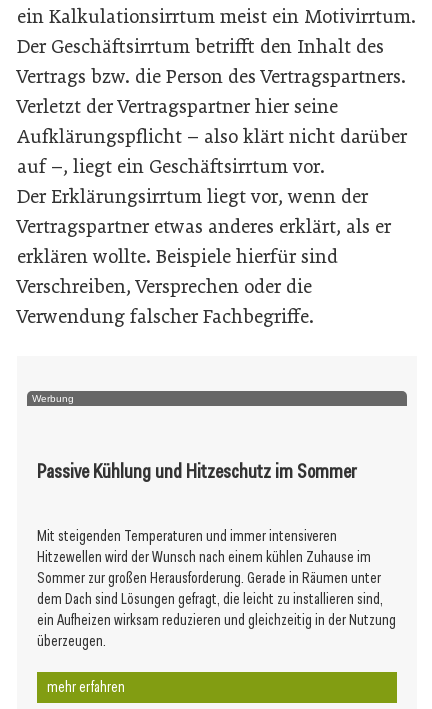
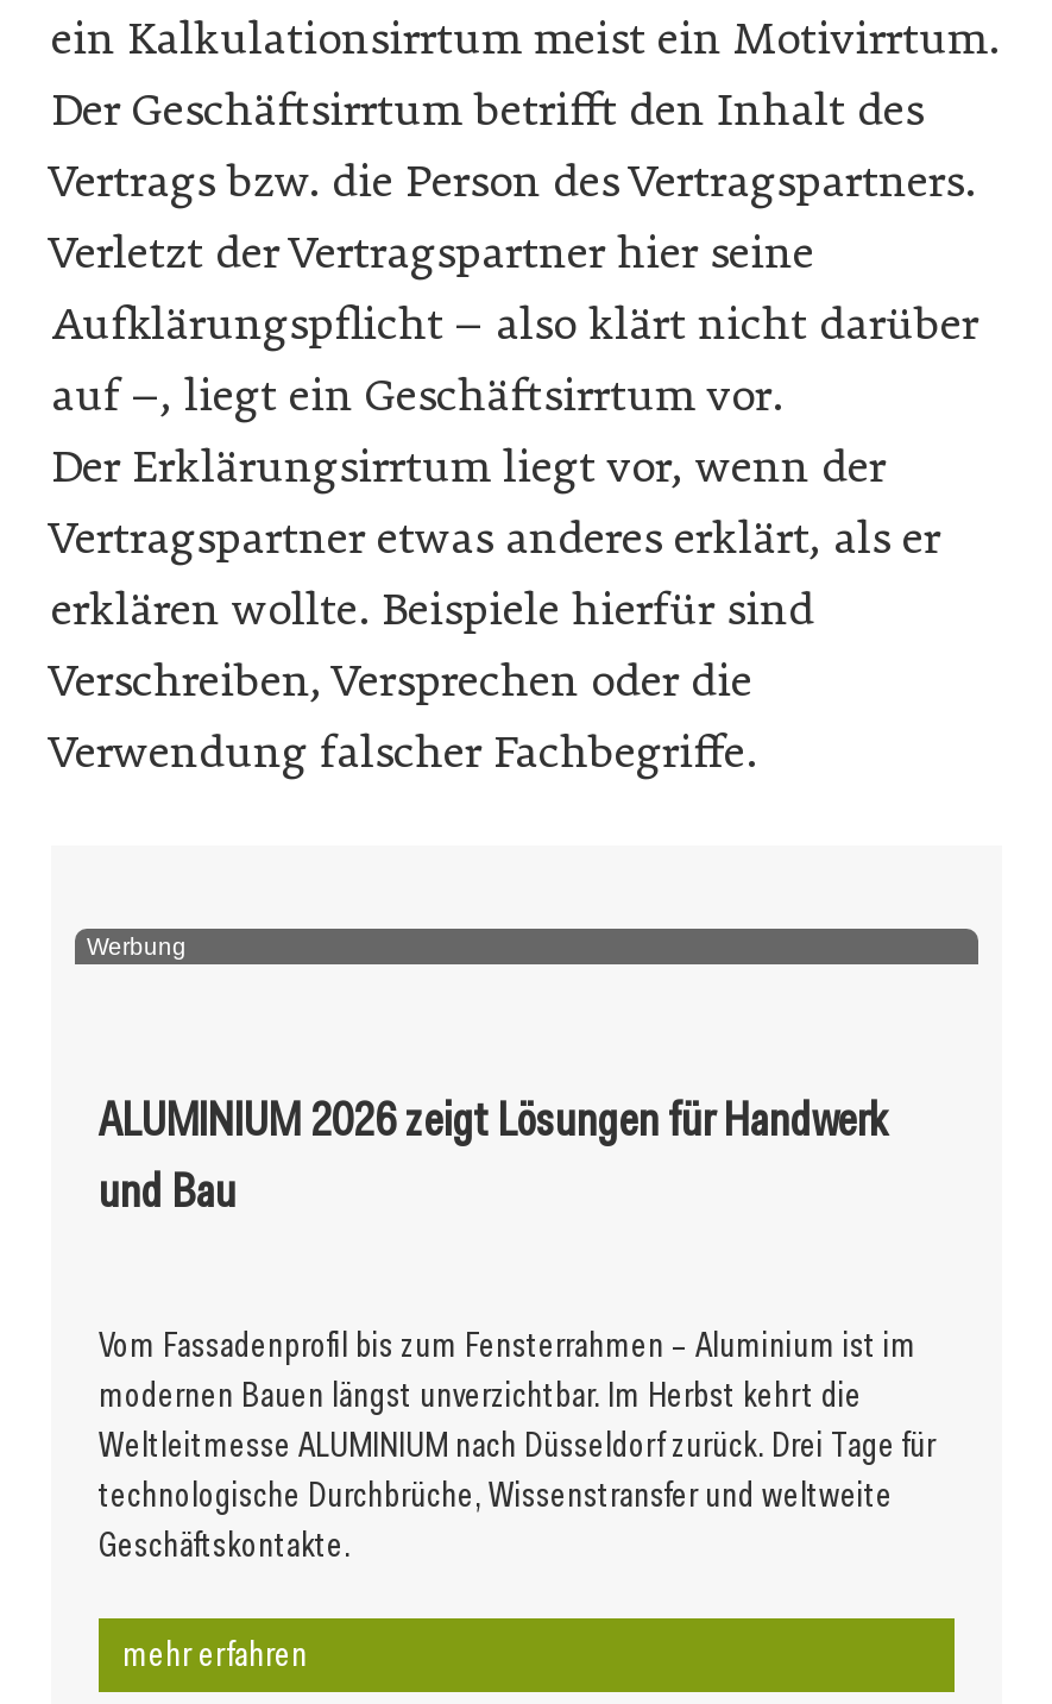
[37,458,356,484] Passive Kühlung und Hitzeschutz im Sommer -> [99,1088,888,1221] ALUMINIUM 2026 zeigt Lösungen für Handwerk | und Bau
[37,526,396,651] Mit steigenden Temperaturen und immer intensiveren | Hitzewellen wird der Wunsch nach einem kühlen Zuhause im | Sommer zur großen Herausforderung. Gerade in Räumen unter | dem Dach sind Lösungen gefragt, die leicht zu installieren sind, | ein Aufheizen wirksam reduzieren und gleichzeitig in der Nutzung | überzeugen. -> [99,1321,936,1568] Vom Fassadenprofil bis zum Fensterrahmen – Aluminium ist im | modernen Bauen längst unverzichtbar. Im Herbst kehrt die | Weltleitmesse ALUMINIUM nach Düsseldorf zurück. Drei Tage für | technologische Durchbrüche, Wissenstransfer und weltweite | Geschäftskontakte.

